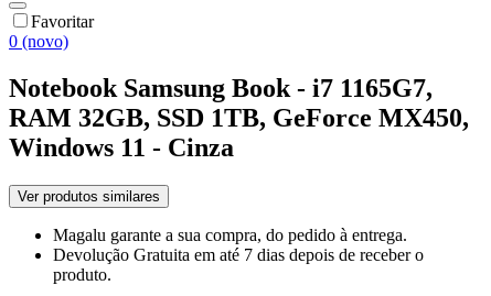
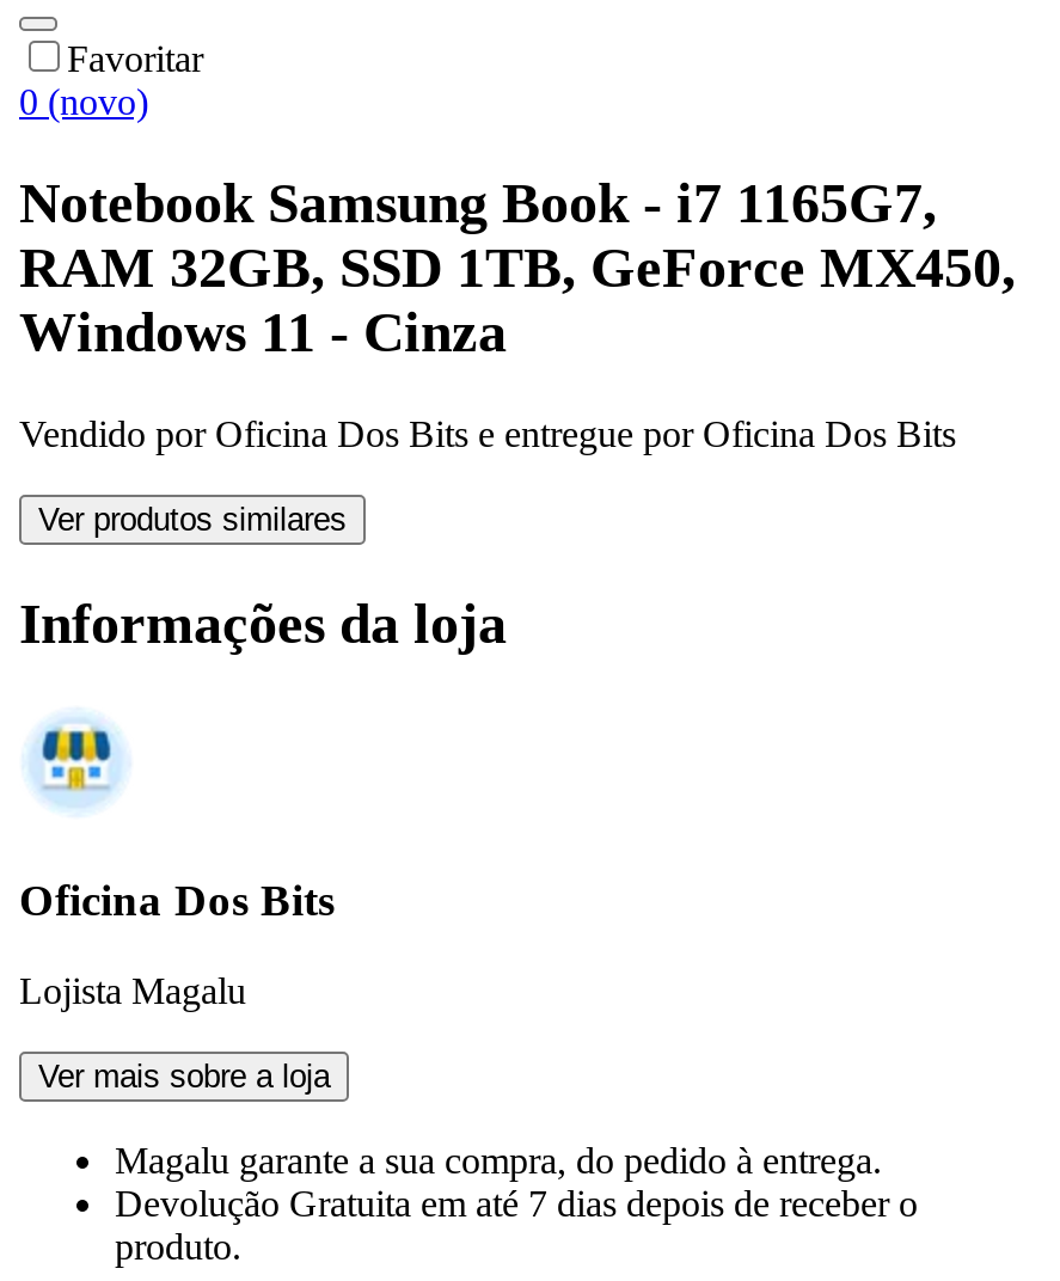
none -> [19,414,956,454] Vendido por Oficina Dos Bits e entregue por Oficina Dos Bits
none -> [19,593,507,655] Informações da loja
none -> [19,727,335,1096] [image] | Oficina Dos Bits | Lojista Magalu | Ver mais sobre a loja

